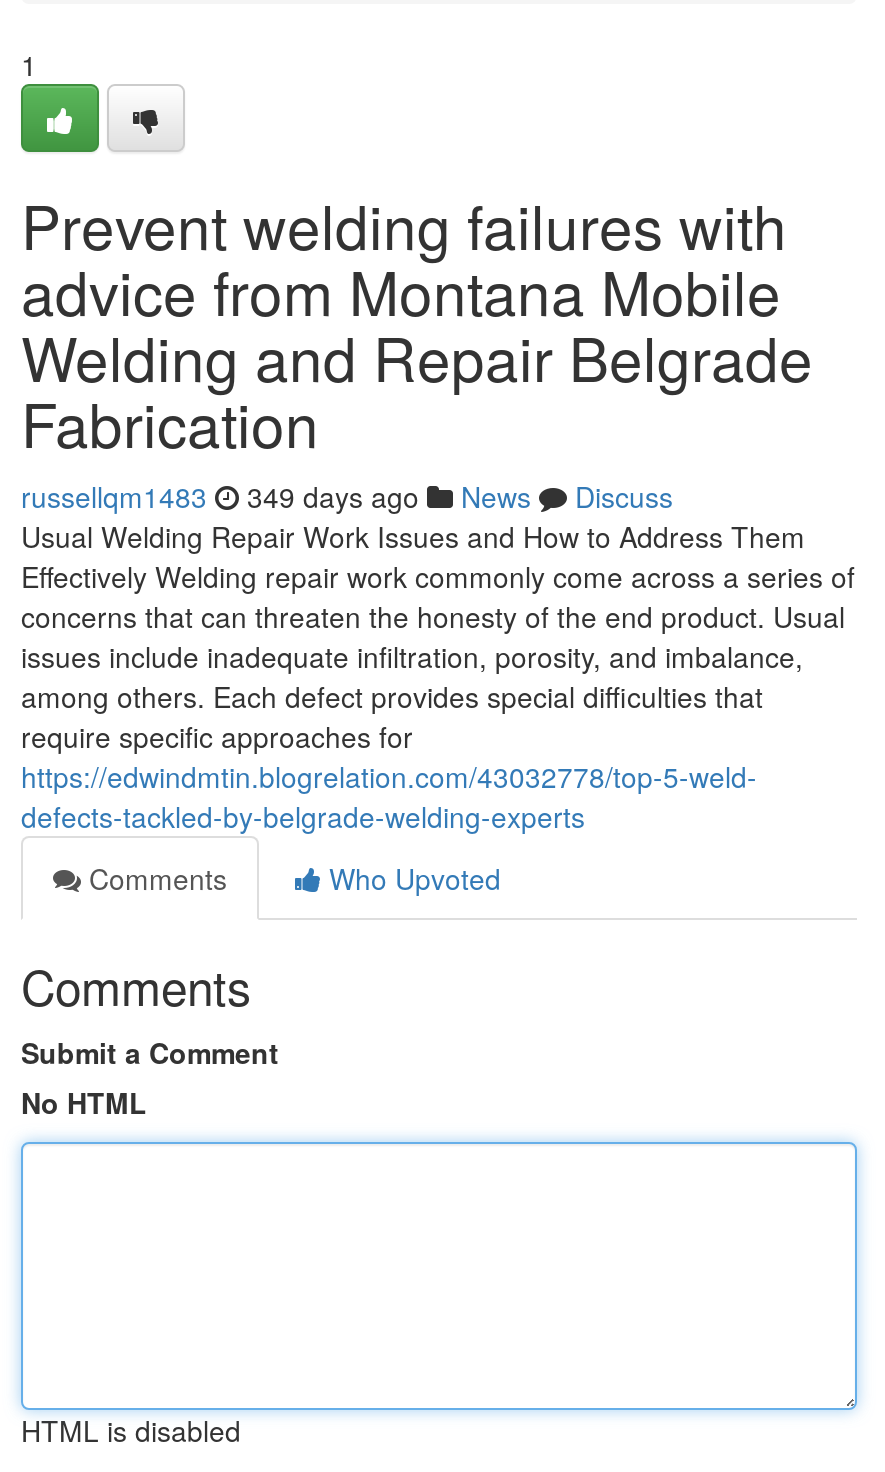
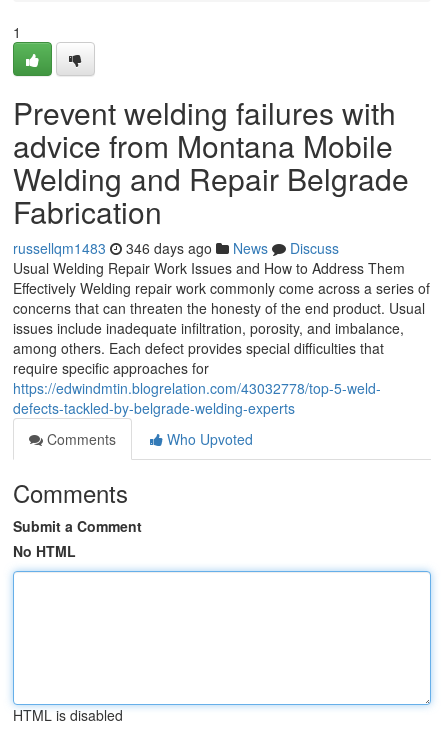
[21,476,673,516] russellqm1483 349 days ago News Discuss -> [13,238,339,258] russellqm1483 346 days ago News Discuss

